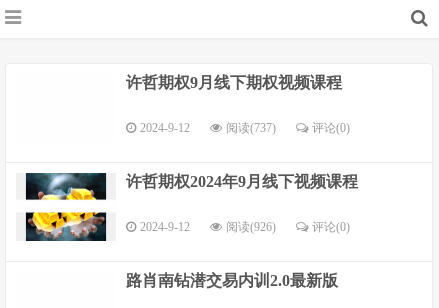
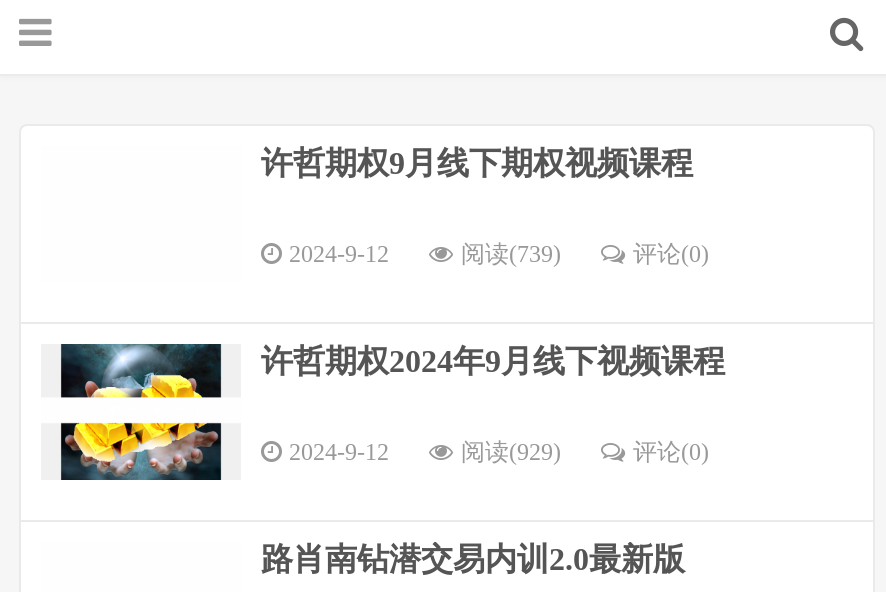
[226,121,276,135] 阅读(737) -> [461,240,561,268] 阅读(739)
[226,220,276,234] 阅读(926) -> [461,438,561,466] 阅读(929)

